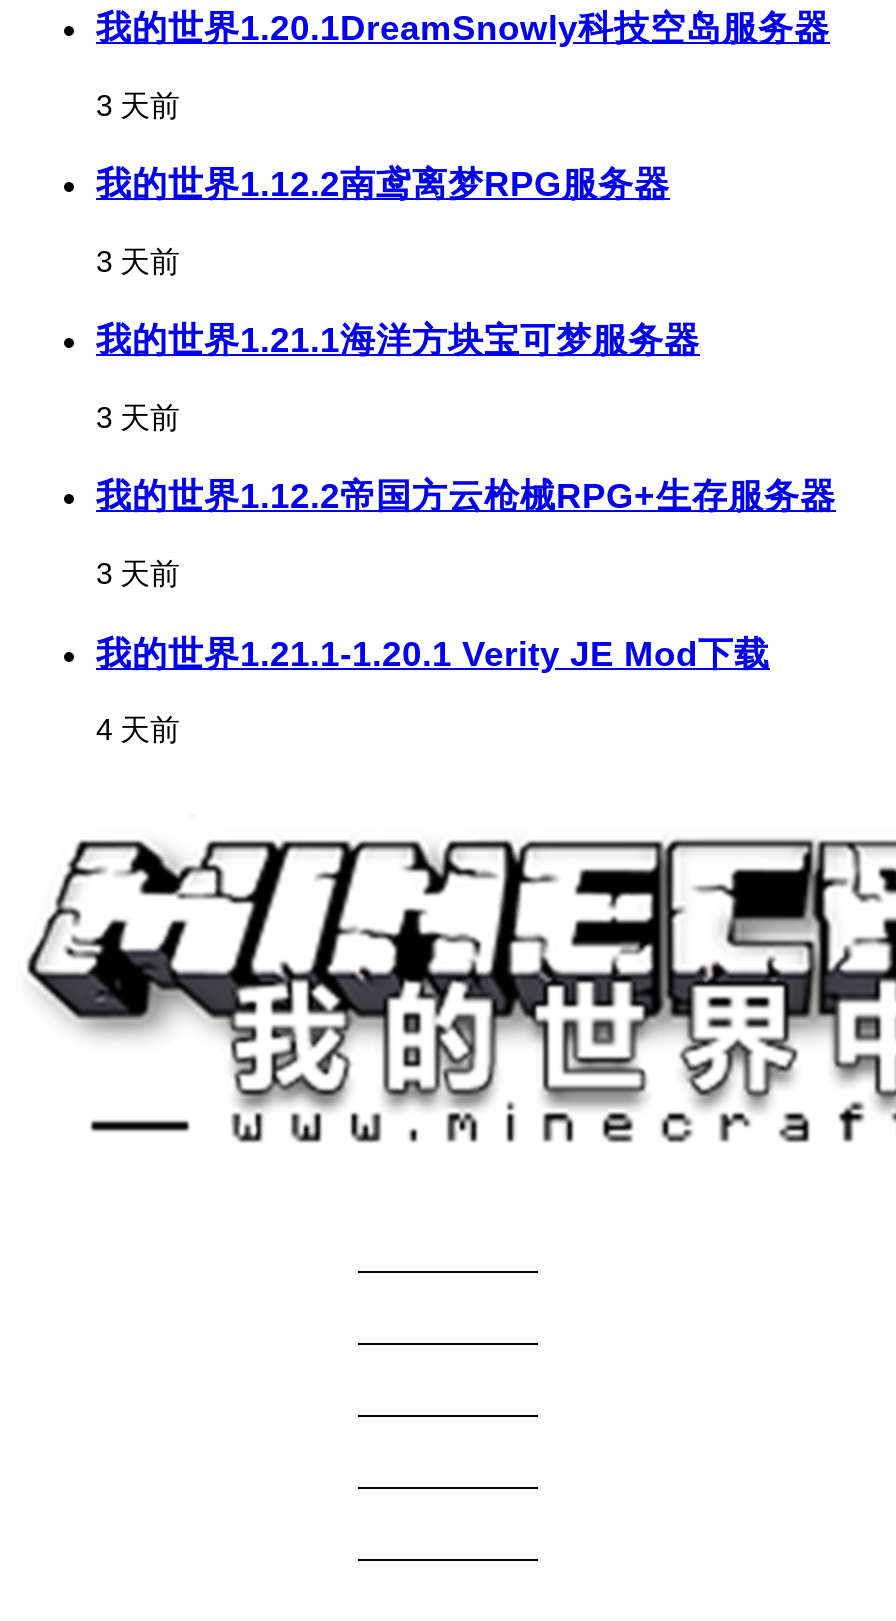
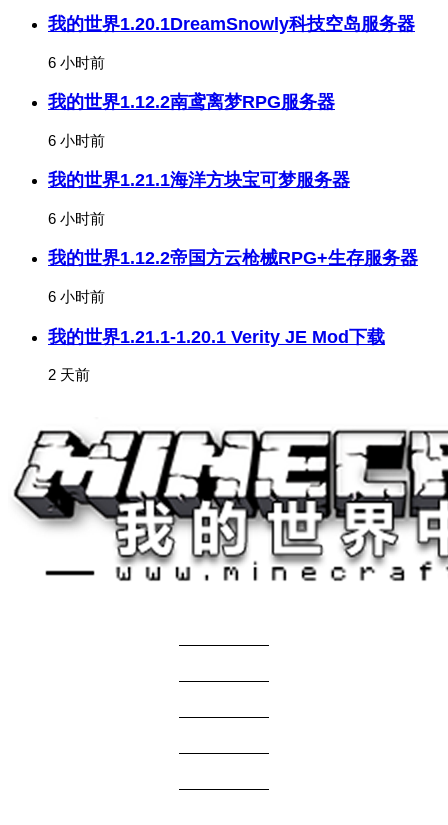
[96,88,180,122] 3 天前 -> [48,54,105,71] 6 小时前
[96,244,180,278] 3 天前 -> [48,132,105,149] 6 小时前
[96,400,180,434] 3 天前 -> [48,210,105,227] 6 小时前
[96,556,180,590] 3 天前 -> [48,288,105,305] 6 小时前
[96,712,180,746] 4 天前 -> [48,366,90,383] 2 天前

